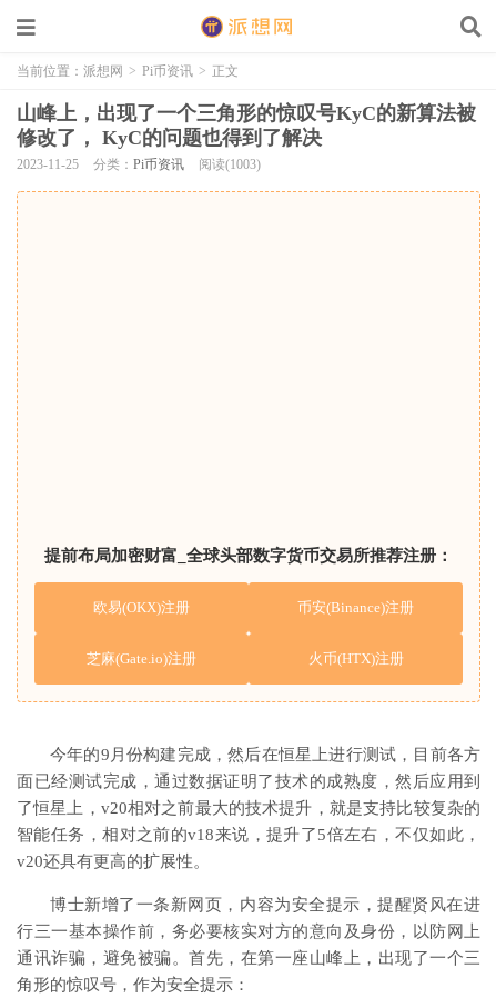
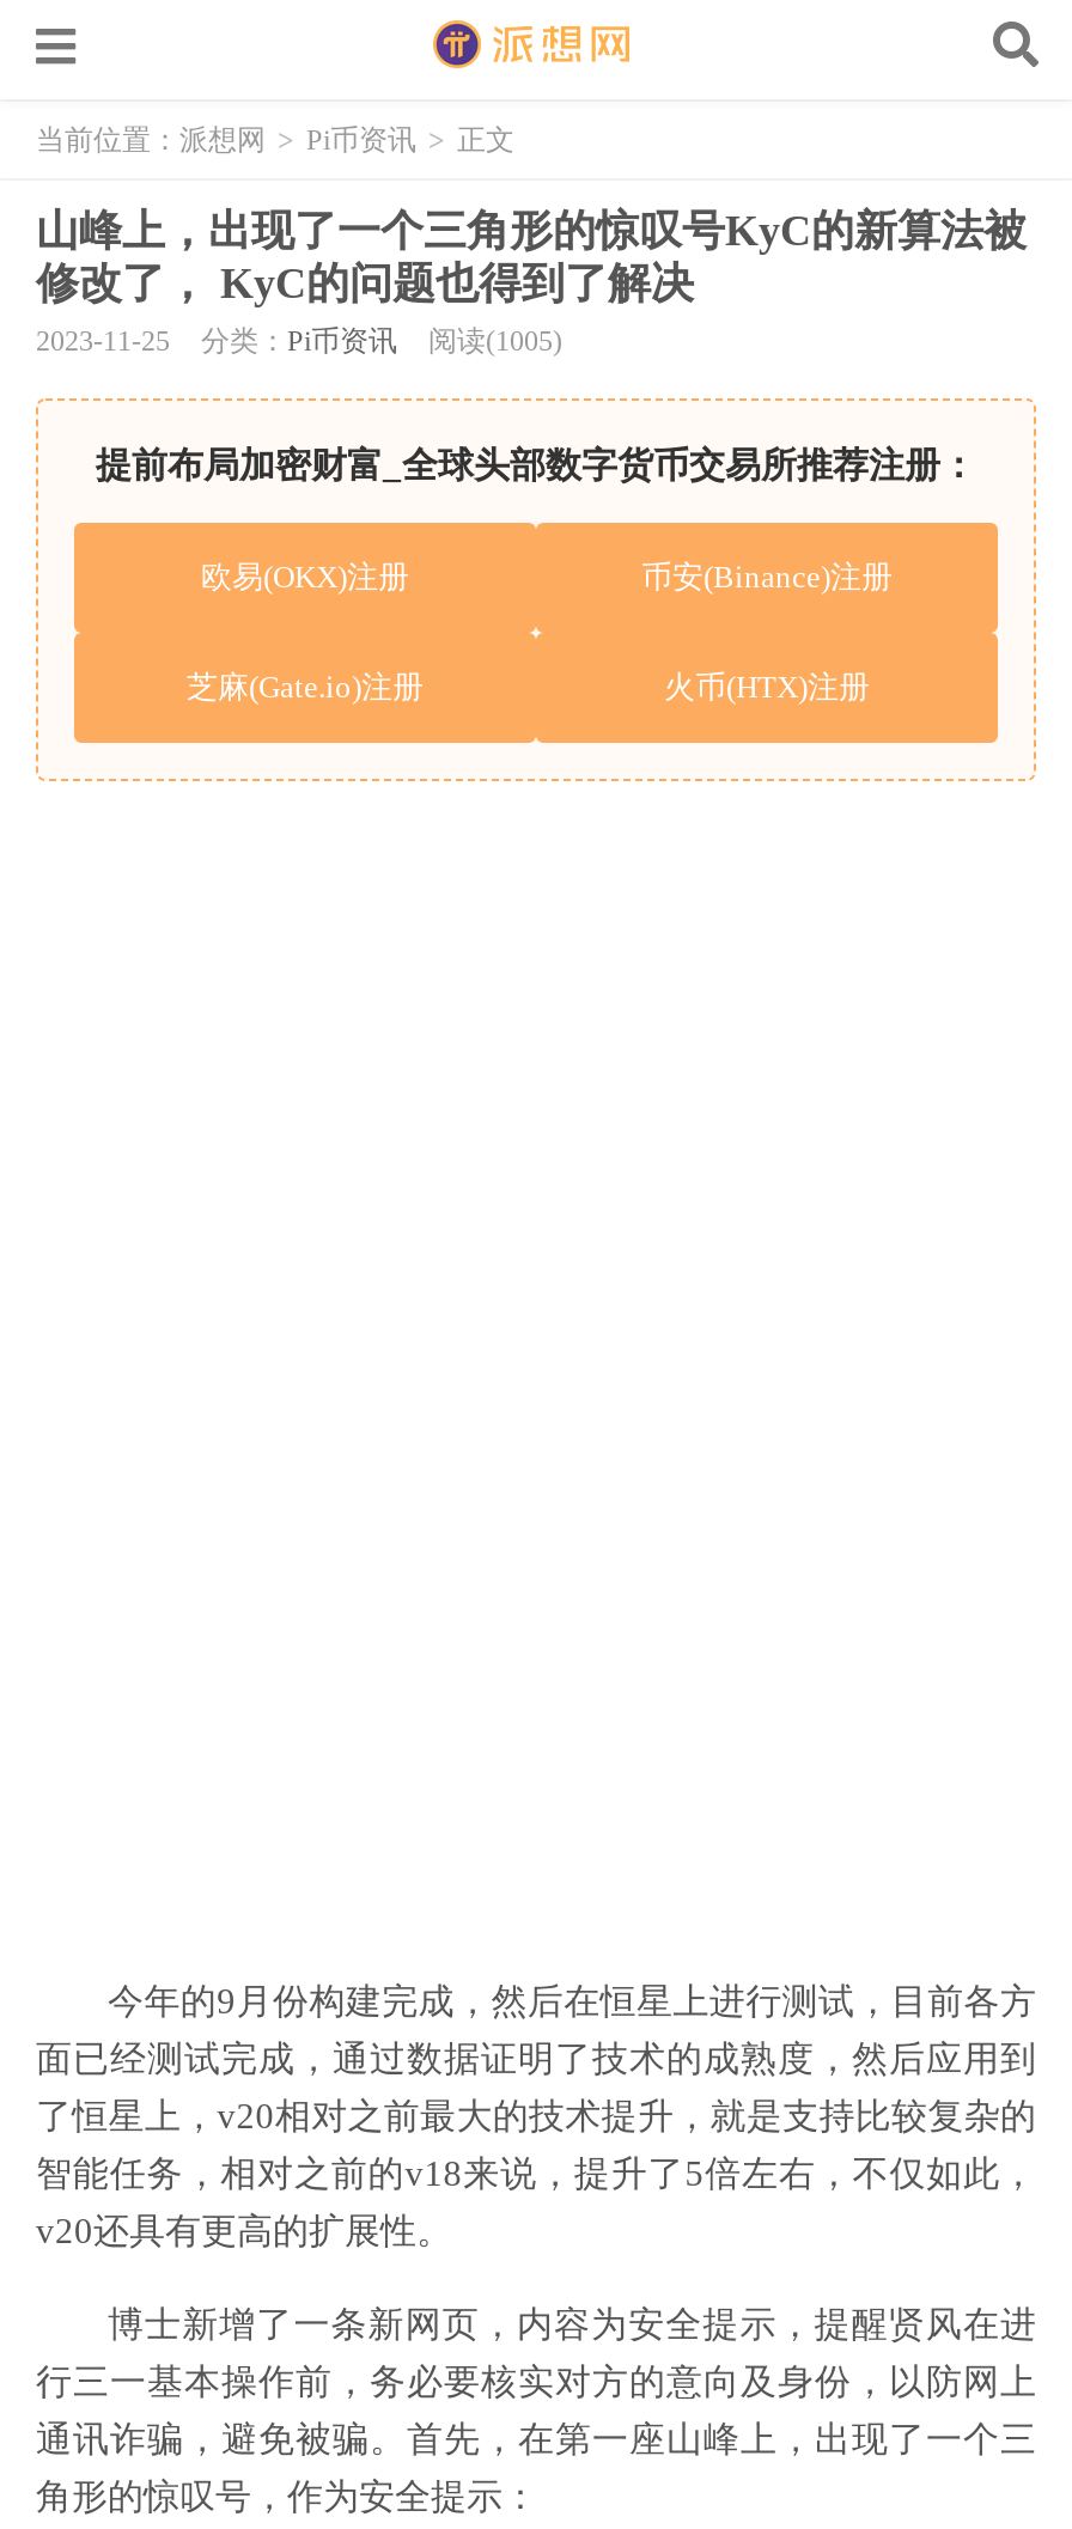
[17,157,261,172] 2023-11-25 分类：Pi币资讯 阅读(1003) -> [36,324,562,358] 2023-11-25 分类：Pi币资讯 阅读(1005)
moved [44,547,453,667] -> [96,446,976,705]: 提前布局加密财富_全球头部数字货币交易所推荐注册： | 欧易(OKX)注册 | 币安(Binance)注册 | 芝麻(Gate.io)注册 | 火币(HTX)注册

